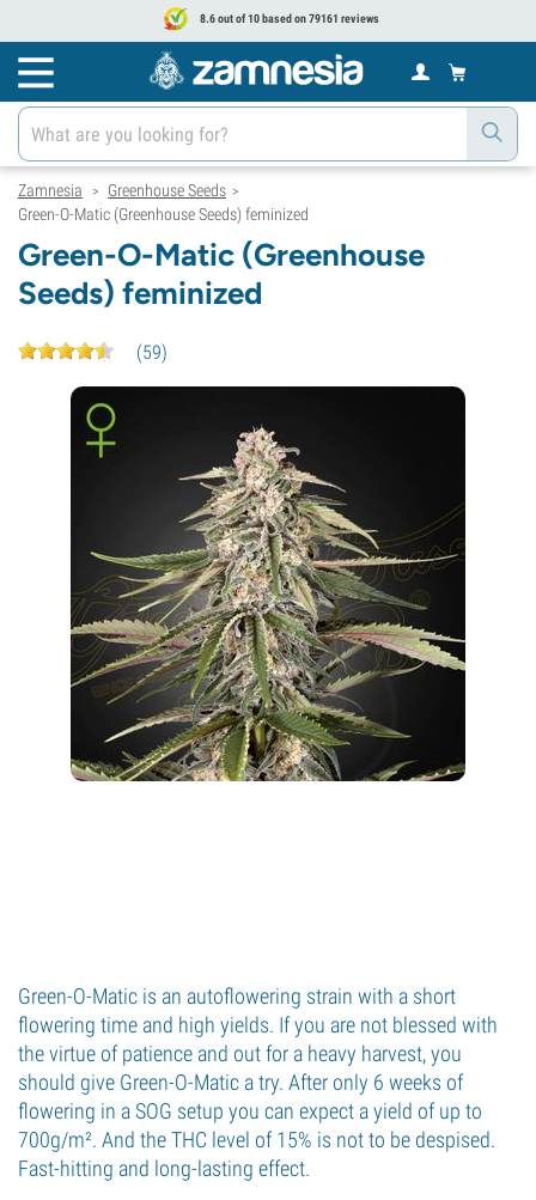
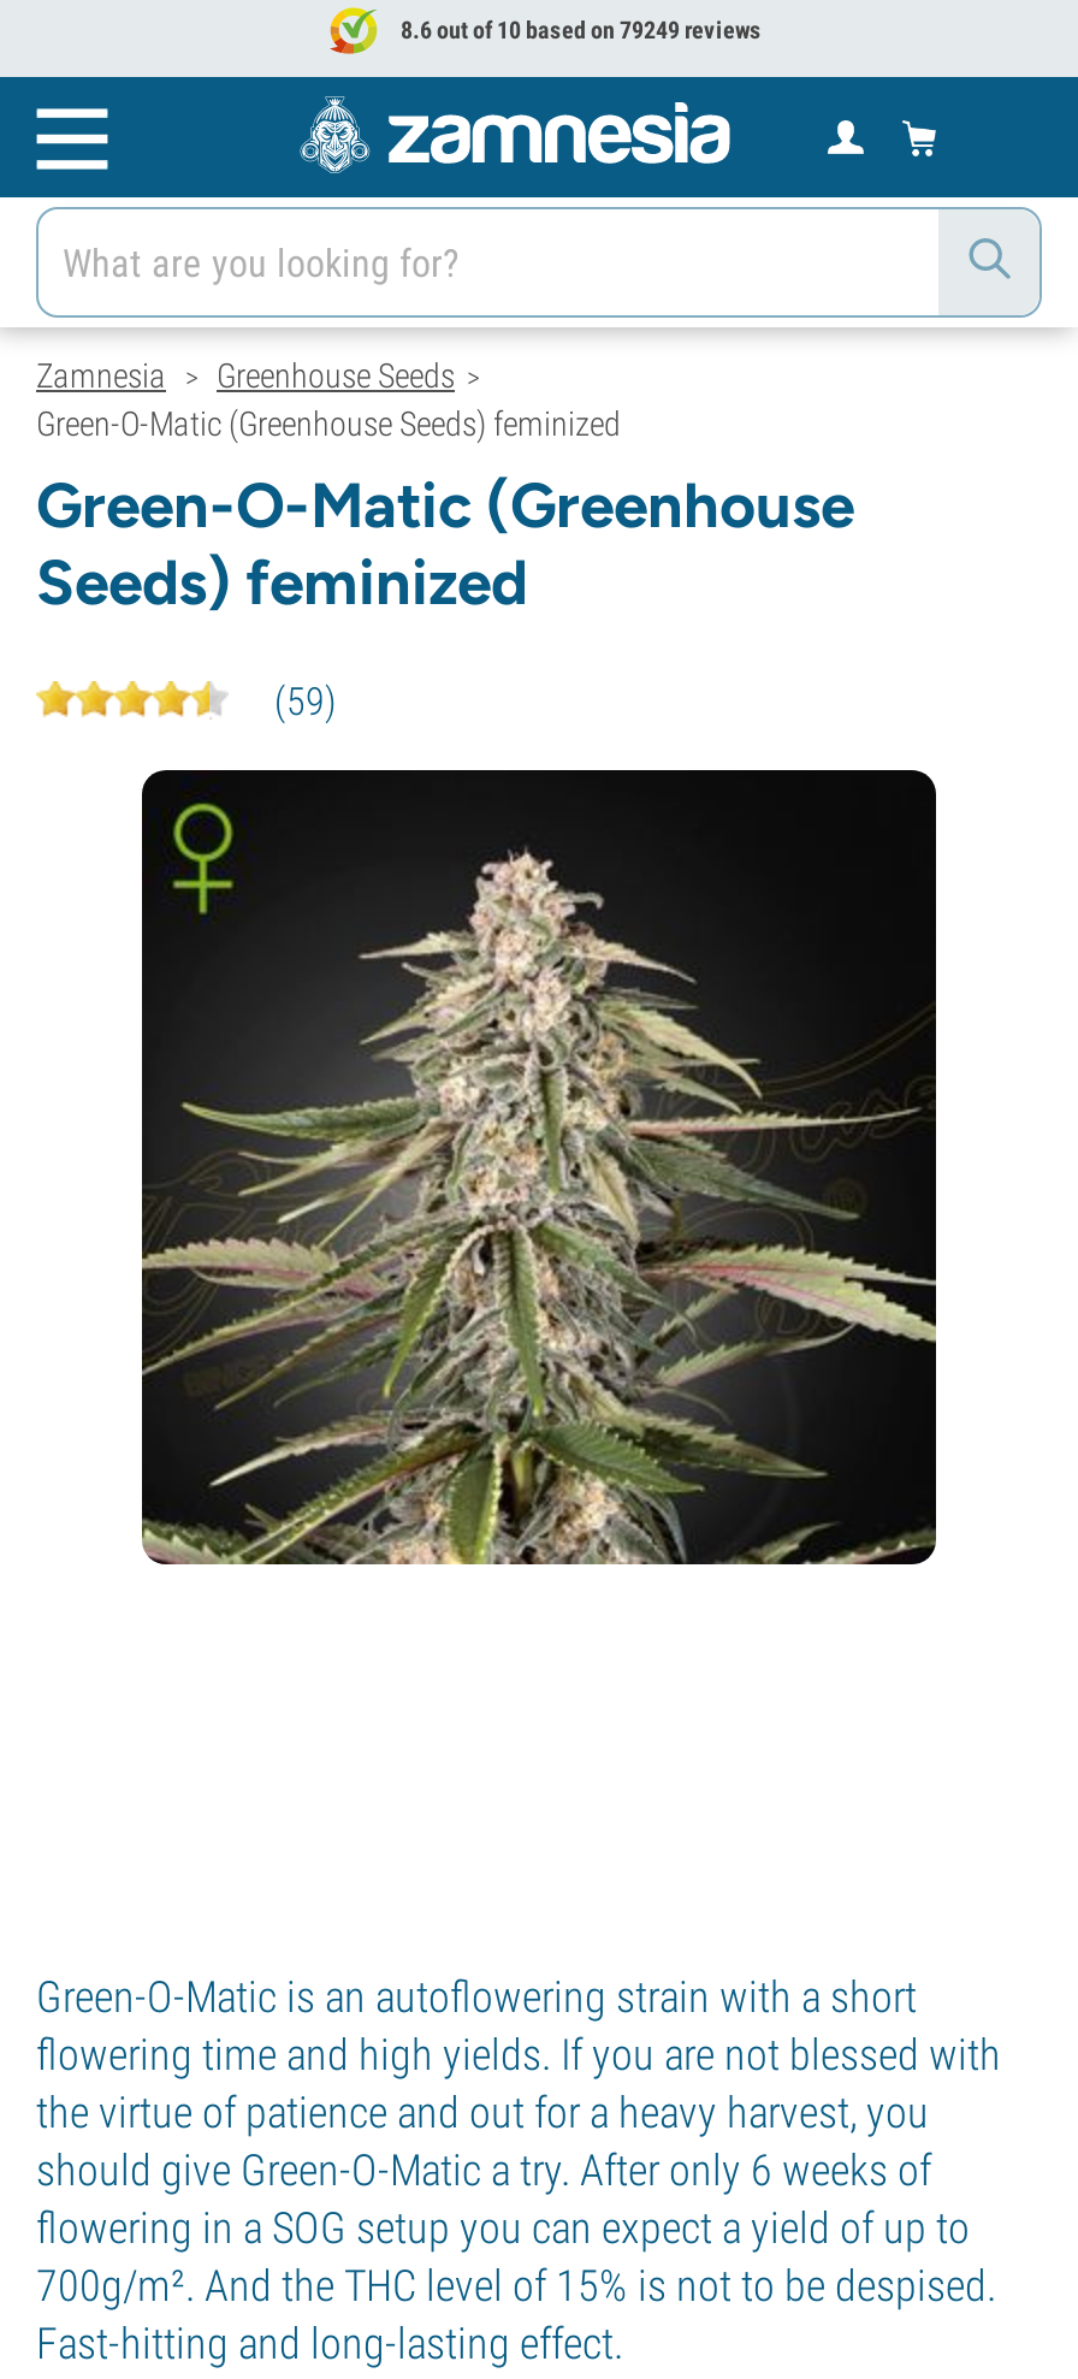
[197,12,379,25] 8.6 out of 10 based on 79161 reviews -> [396,17,762,43] 8.6 out of 10 based on 79249 reviews

